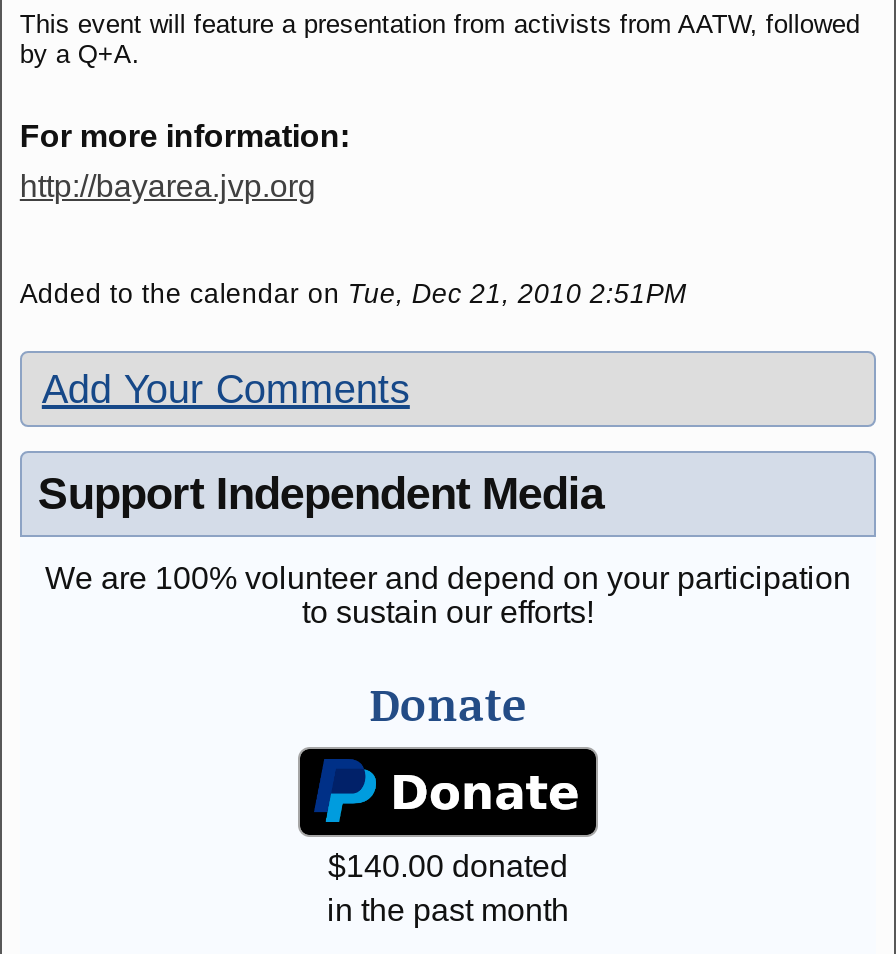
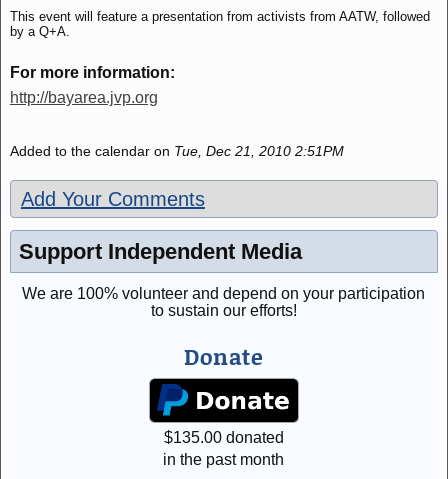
[328,848,568,882] $140.00 donated -> [164,429,284,446] $135.00 donated

